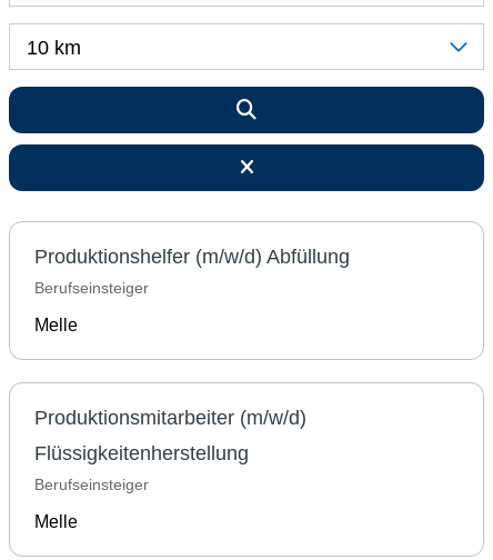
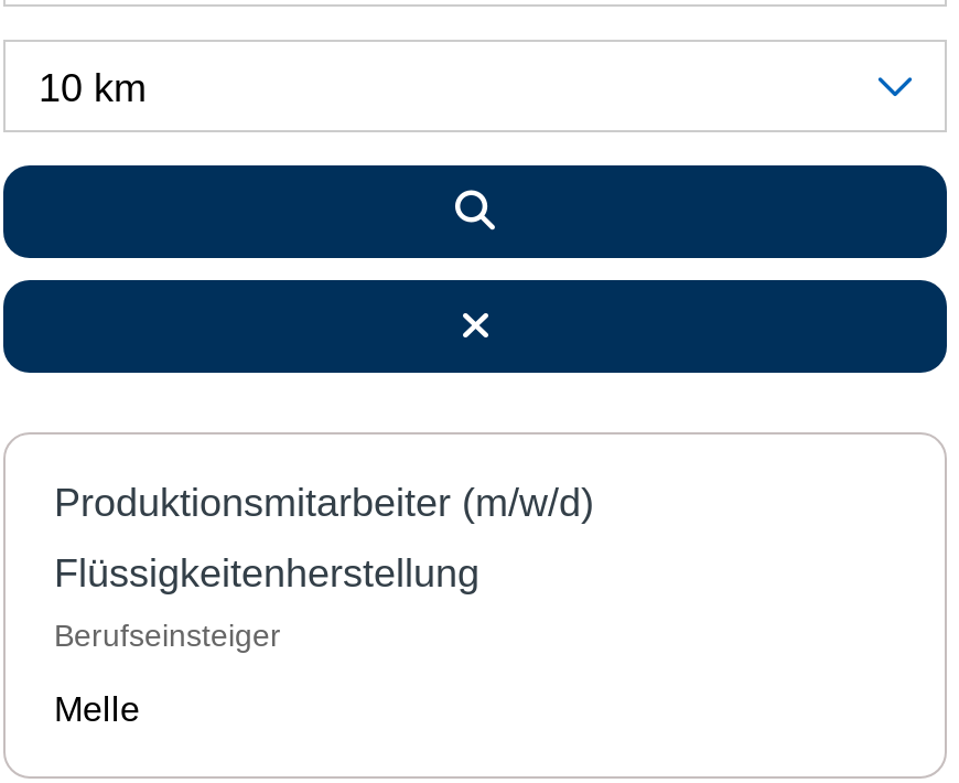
[34,246,350,335] Produktionshelfer (m/w/d) Abfüllung | Berufseinsteiger | Melle -> none

